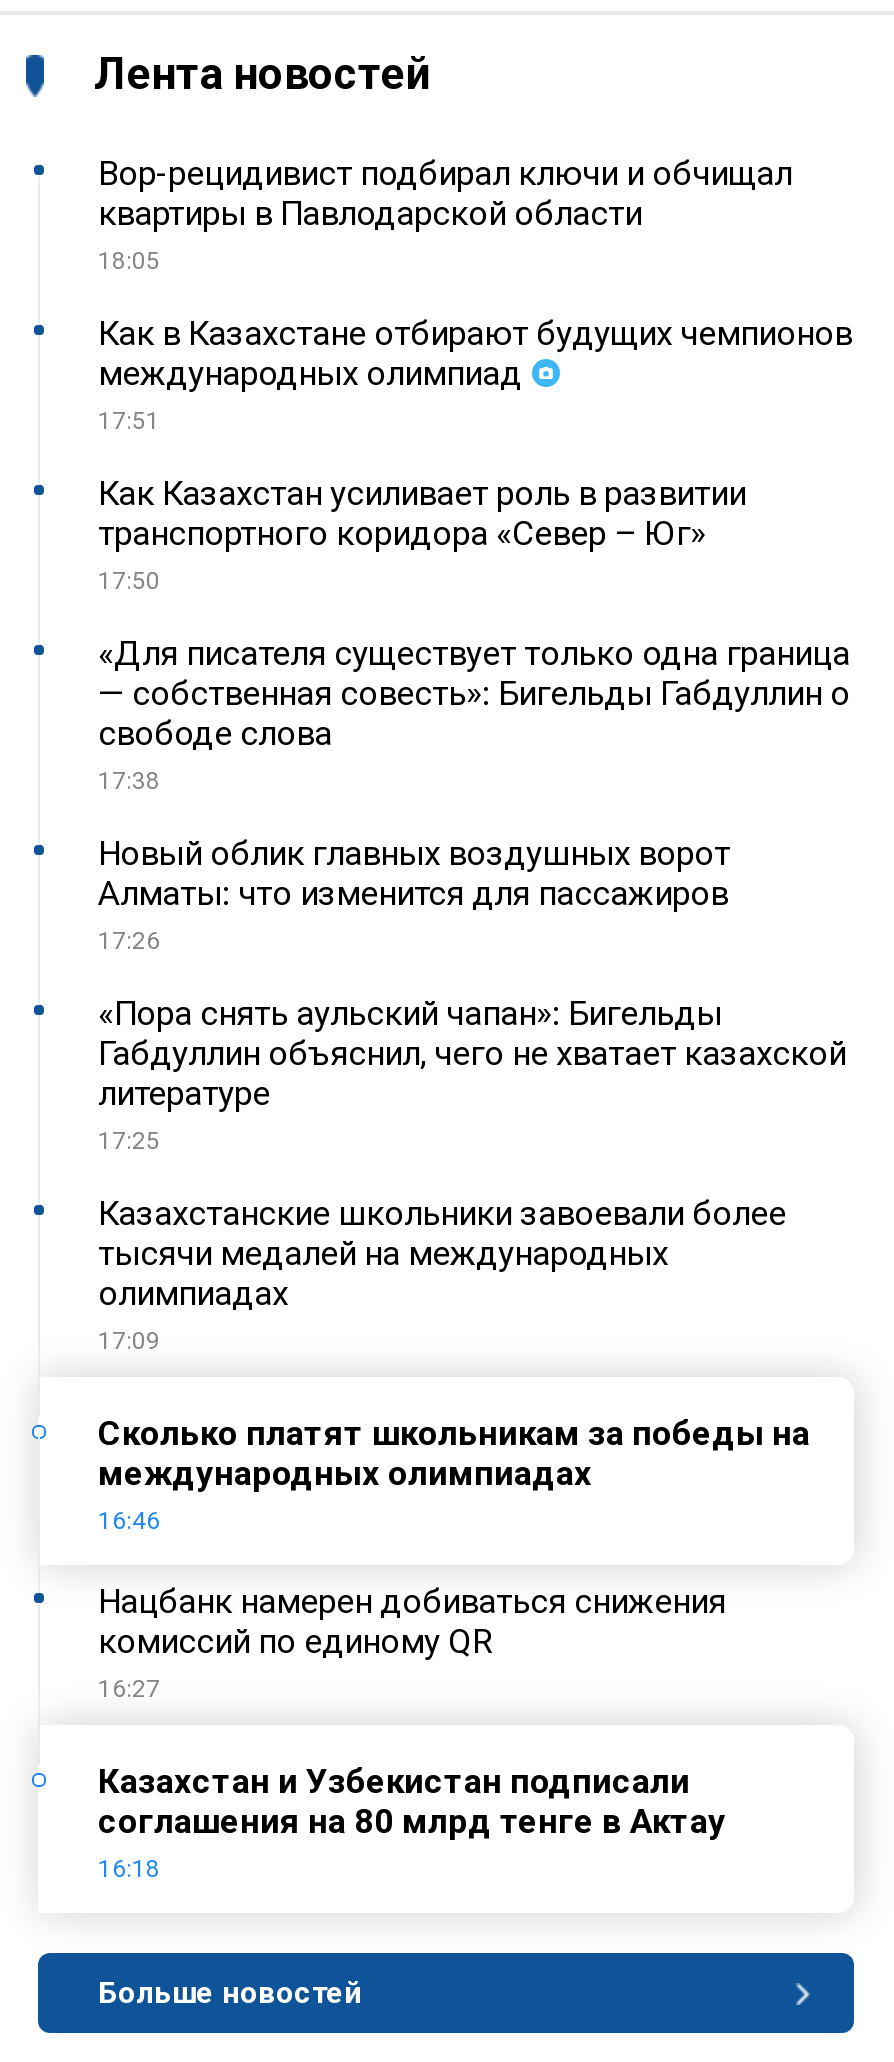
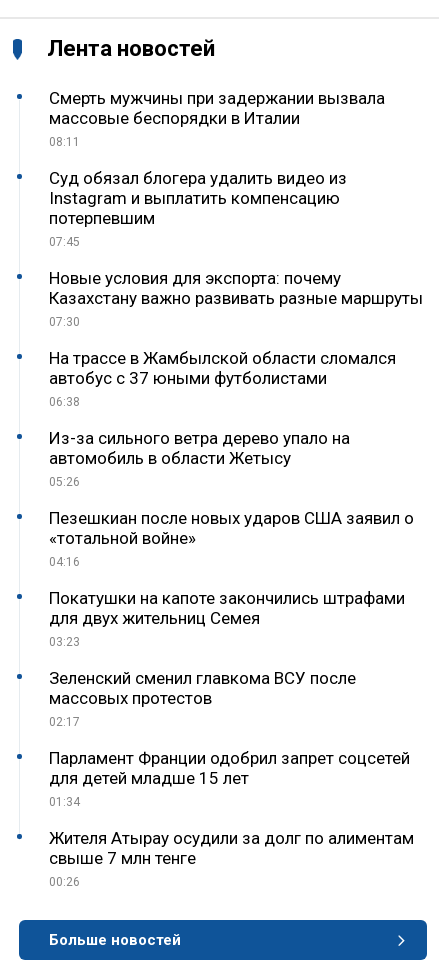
[98,152,792,274] Вор-рецидивист подбирал ключи и обчищал | квартиры в Павлодарской области | 18:05 -> [49,88,385,149] Смерть мужчины при задержании вызвала | массовые беспорядки в Италии | 08:11
[98,312,852,434] Как в Казахстане отбирают будущих чемпионов | международных олимпиад | 17:51 -> [49,168,347,249] Суд обязал блогера удалить видео из | Instagram и выплатить компенсацию | потерпевшим | 07:45
[98,472,746,594] Как Казахстан усиливает роль в развитии | транспортного коридора «Север – Юг» | 17:50 -> [49,268,423,329] Новые условия для экспорта: почему | Казахстану важно развивать разные маршруты | 07:30
[98,632,850,794] «Для писателя существует только одна граница | — собственная совесть»: Бигельды Габдуллин о | свободе слова | 17:38 -> [49,348,396,409] На трассе в Жамбылской области сломался | автобус с 37 юными футболистами | 06:38
[98,832,730,954] Новый облик главных воздушных ворот | Алматы: что изменится для пассажиров | 17:26 -> [49,428,350,489] Из-за сильного ветра дерево упало на | автомобиль в области Жетысу | 05:26
[98,992,846,1154] «Пора снять аульский чапан»: Бигельды | Габдуллин объяснил, чего не хватает казахской | литературе | 17:25 -> [49,508,414,569] Пезешкиан после новых ударов США заявил о | «тотальной войне» | 04:16
[98,1192,786,1354] Казахстанские школьники завоевали более | тысячи медалей на международных | олимпиадах | 17:09 -> [49,588,405,649] Покатушки на капоте закончились штрафами | для двух жительниц Семея | 03:23
[98,1412,810,1534] Сколько платят школьникам за победы на | международных олимпиадах | 16:46 -> [49,668,356,729] Зеленский сменил главкома ВСУ после | массовых протестов | 02:17
[98,1580,726,1702] Нацбанк намерен добиваться снижения | комиссий по единому QR | 16:27 -> [49,748,410,809] Парламент Франции одобрил запрет соцсетей | для детей младше 15 лет | 01:34
[98,1760,726,1882] Казахстан и Узбекистан подписали | соглашения на 80 млрд тенге в Актау | 16:18 -> [49,828,414,889] Жителя Атырау осудили за долг по алиментам | свыше 7 млн тенге | 00:26

